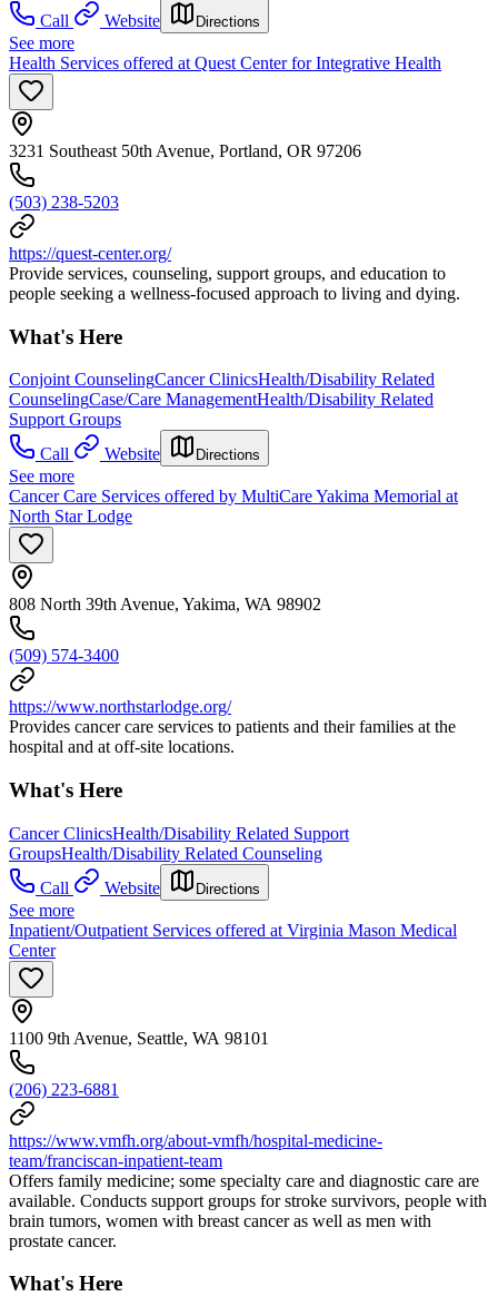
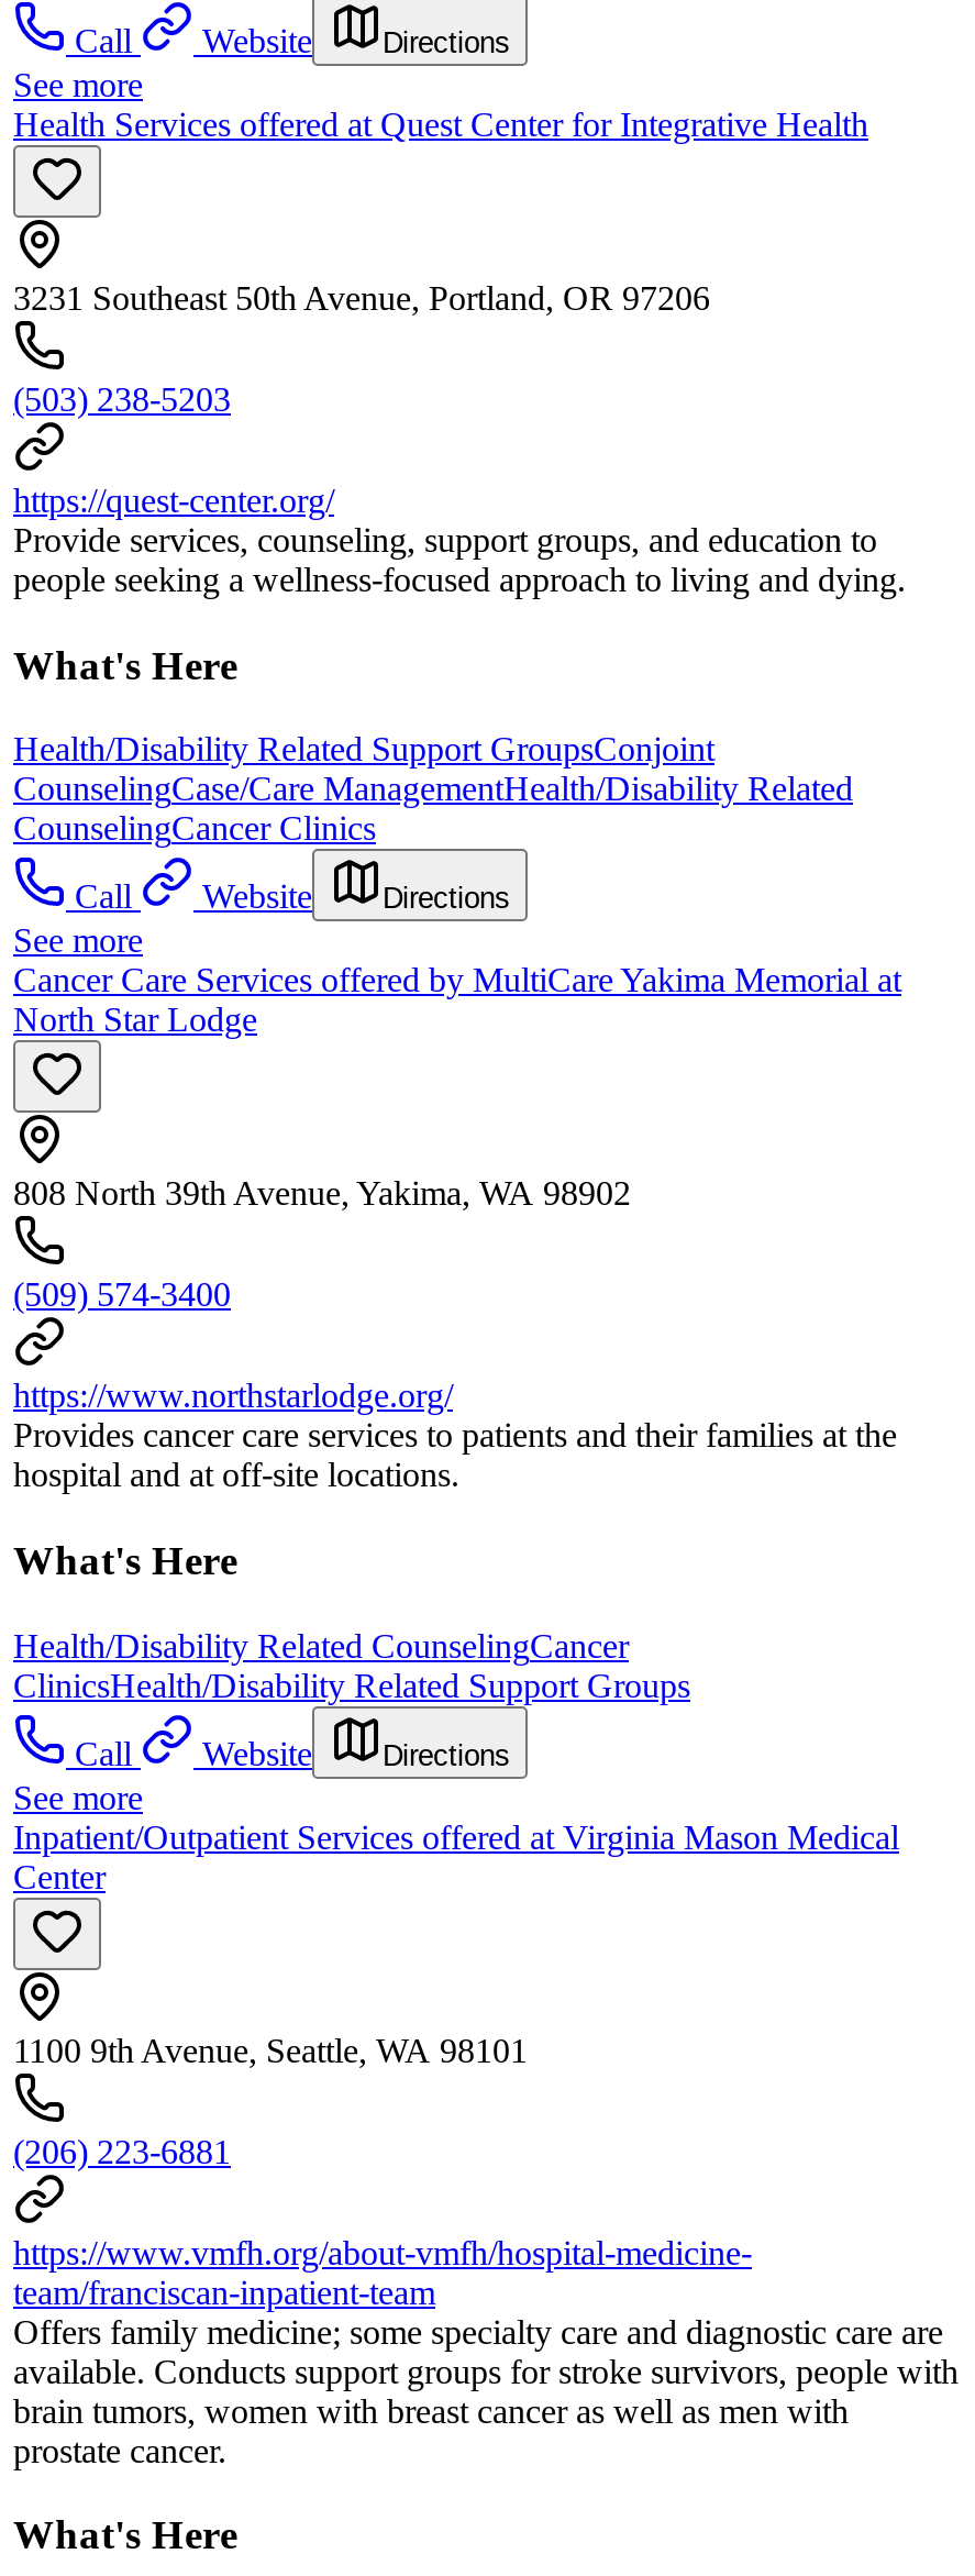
[9,370,435,389] Conjoint CounselingCancer ClinicsHealth/Disability Related -> [13,730,714,768] Health/Disability Related Support GroupsConjoint
[9,410,121,429] Support Groups -> [13,810,376,847] CounselingCancer Clinics
[9,824,349,863] Cancer ClinicsHealth/Disability Related Support | GroupsHealth/Disability Related Counseling -> [13,1627,690,1703] Health/Disability Related CounselingCancer | ClinicsHealth/Disability Related Support Groups

